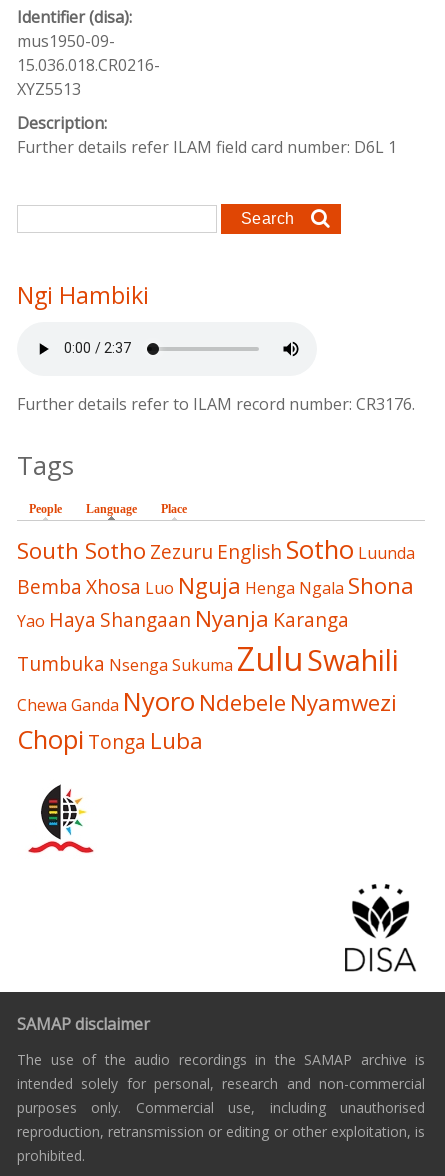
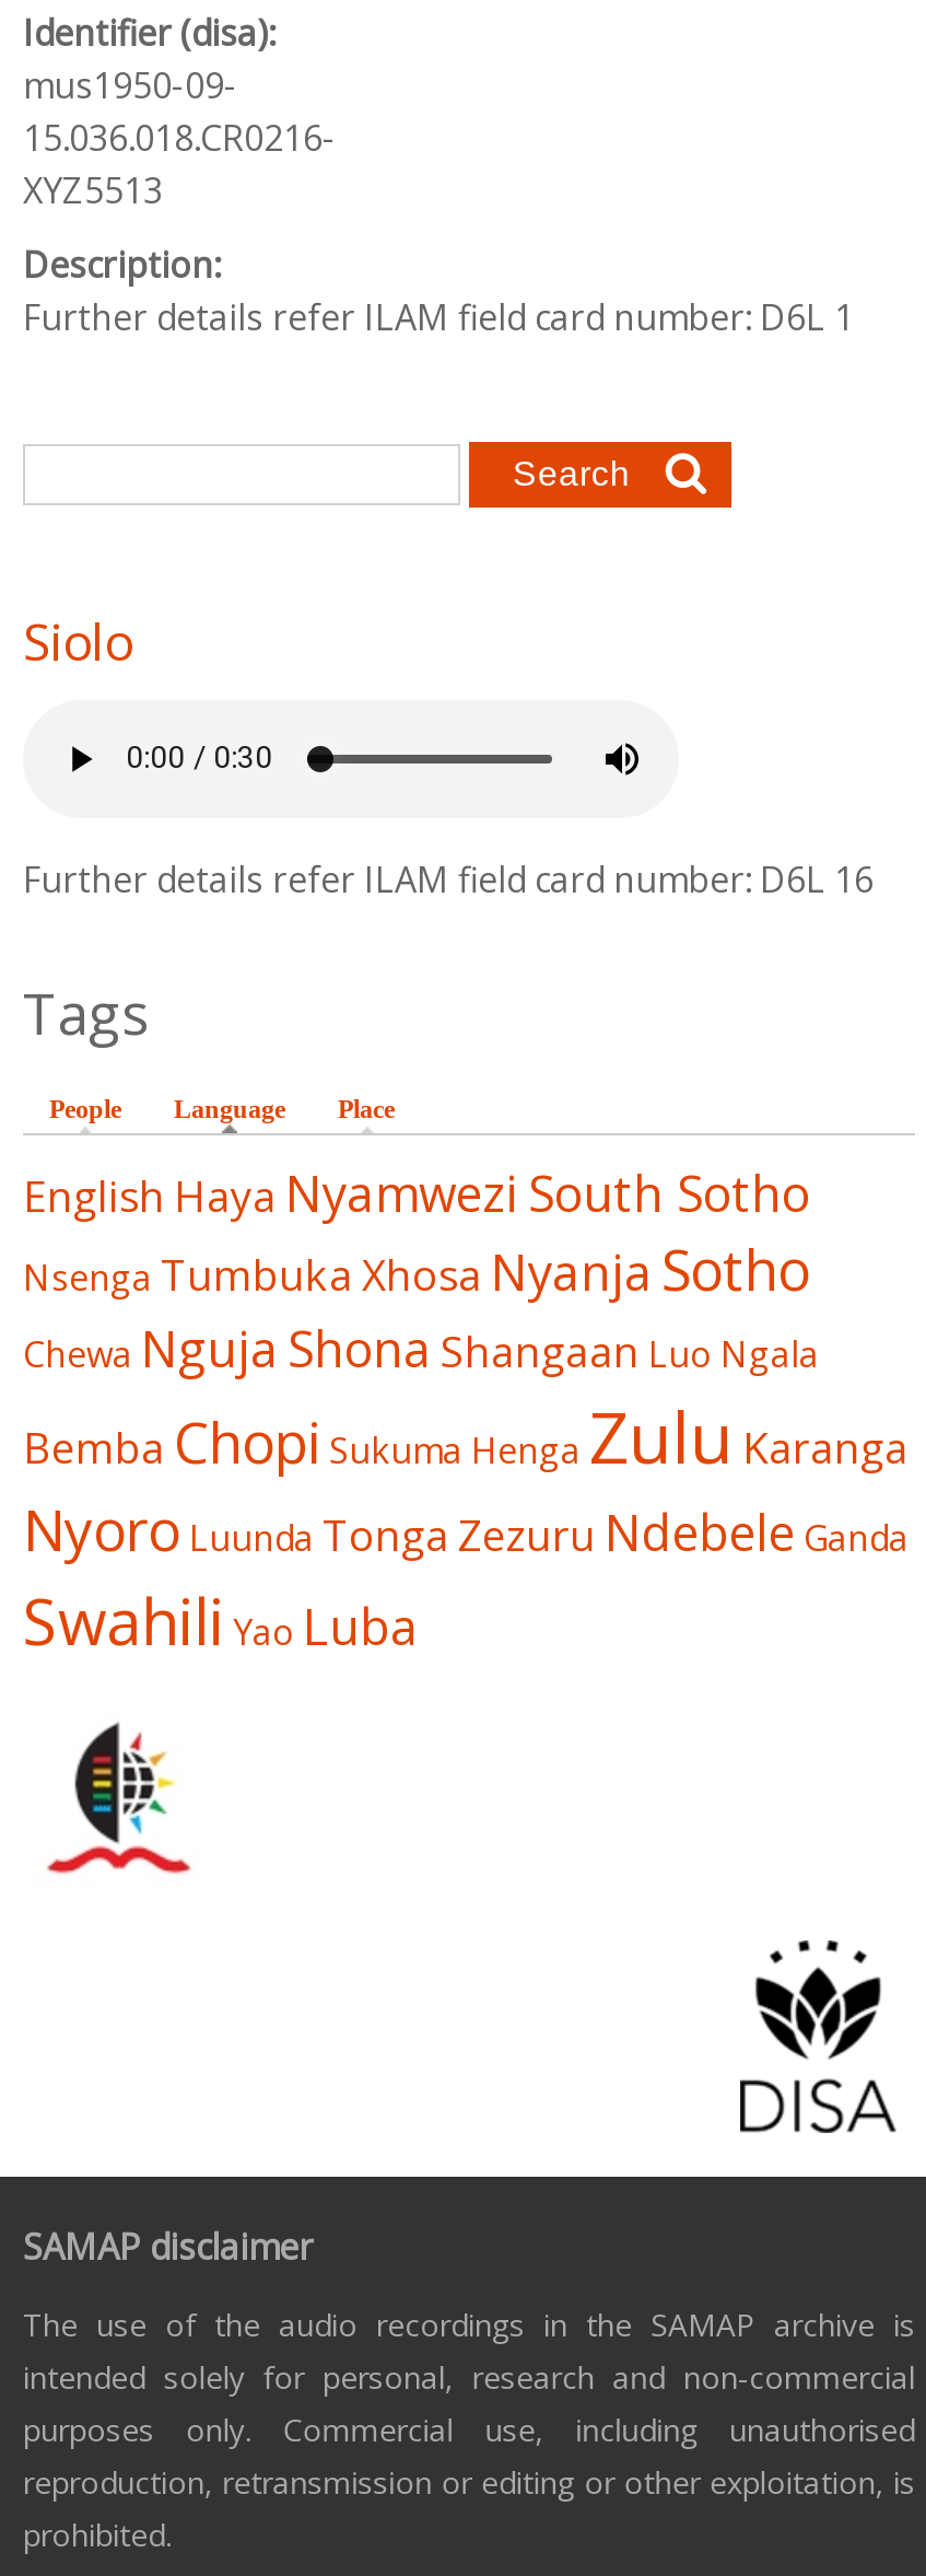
[17,279,149,311] Ngi Hambiki -> [23,607,132,677] Siolo
[17,393,415,415] Further details refer to ILAM record number: CR3176. -> [23,855,874,904] Further details refer ILAM field card number: D6L 16
[17,532,415,757] South Sotho Zezuru English Sotho Luunda | Bemba Xhosa Luo Nguja Henga Ngala Shona | Yao Haya Shangaan Nyanja Karanga | Tumbuka Nsenga Sukuma Zulu Swahili | Chewa Ganda Nyoro Ndebele Nyamwezi | Chopi Tonga Luba -> [23,1159,909,1663] English Haya Nyamwezi South Sotho | Nsenga Tumbuka Xhosa Nyanja Sotho | Chewa Nguja Shona Shangaan Luo Ngala | Bemba Chopi Sukuma Henga Zulu Karanga | Nyoro Luunda Tonga Zezuru Ndebele Ganda | Swahili Yao Luba

